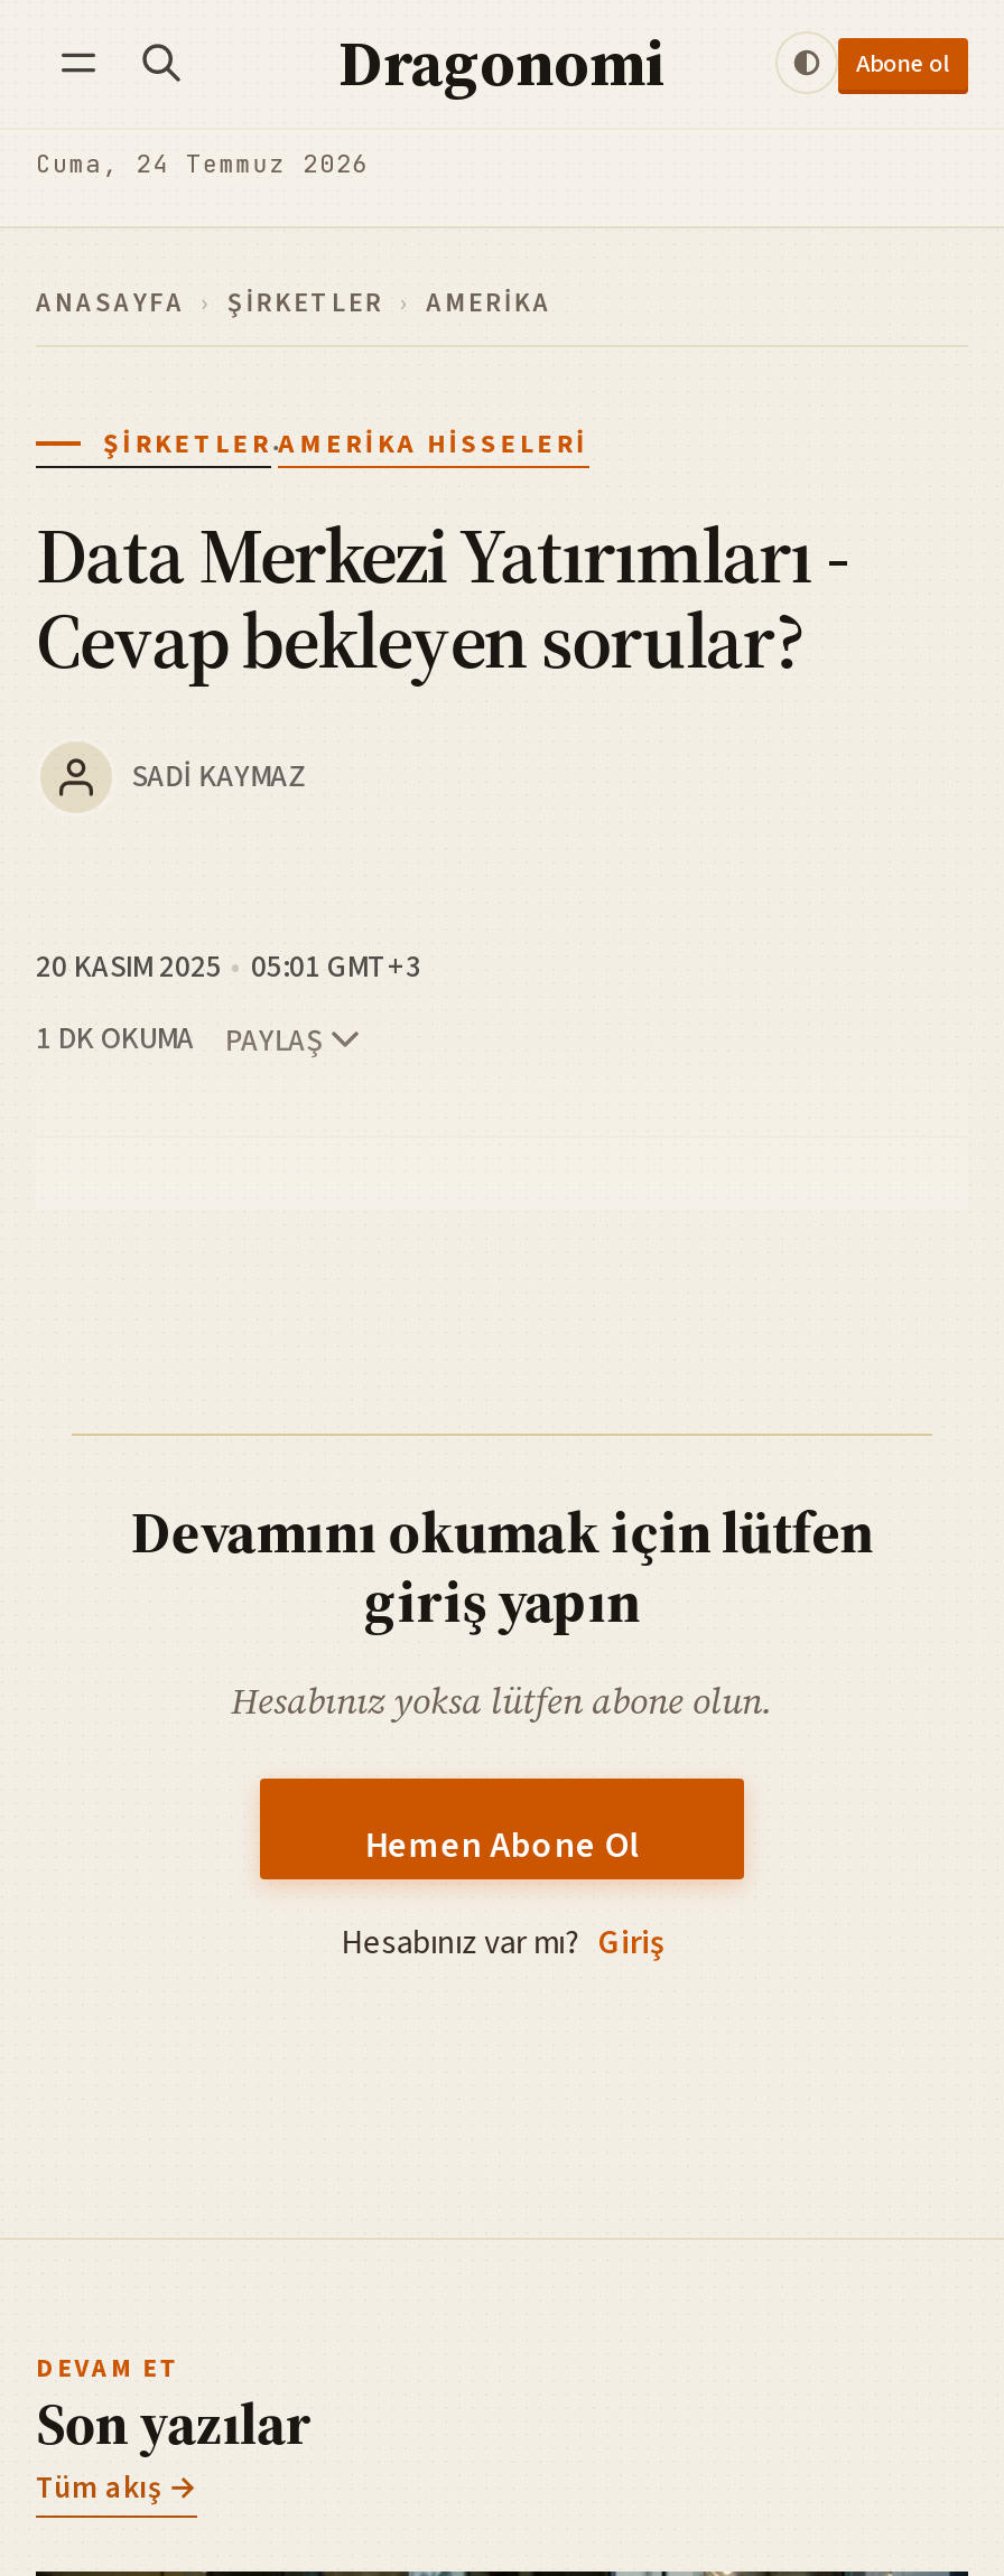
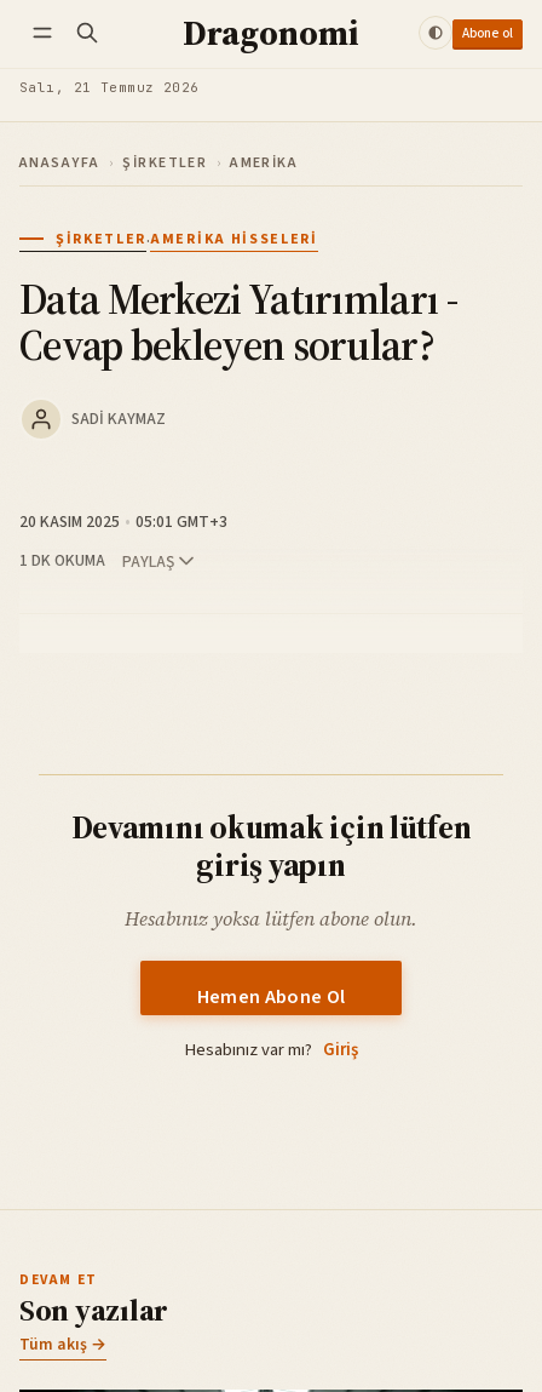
[36,149,369,180] Cuma, 24 Temmuz 2026 -> [19,79,199,96] Salı, 21 Temmuz 2026

